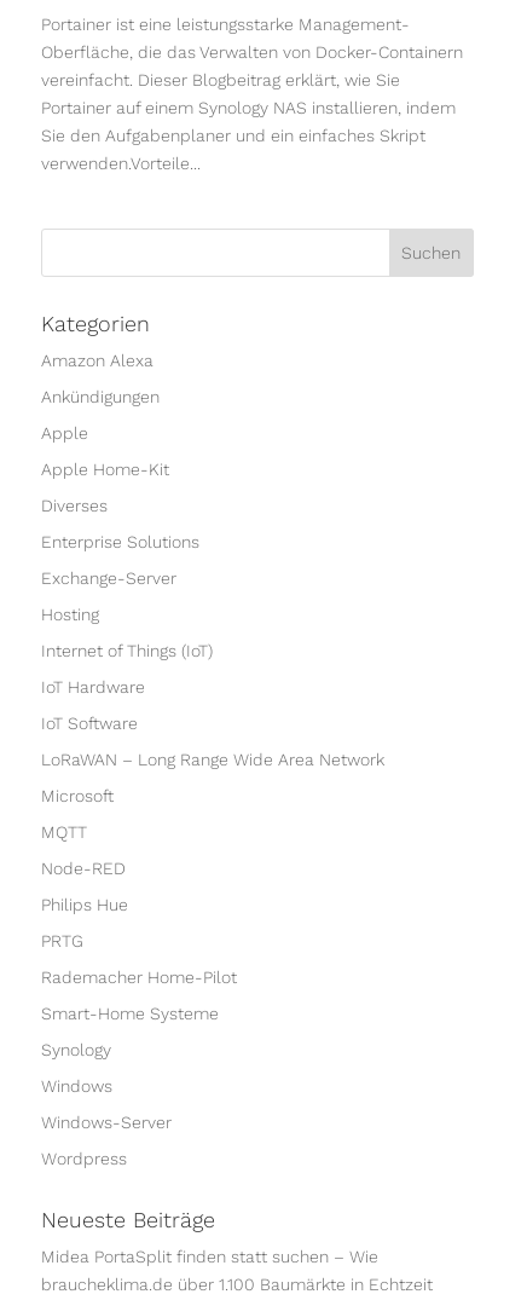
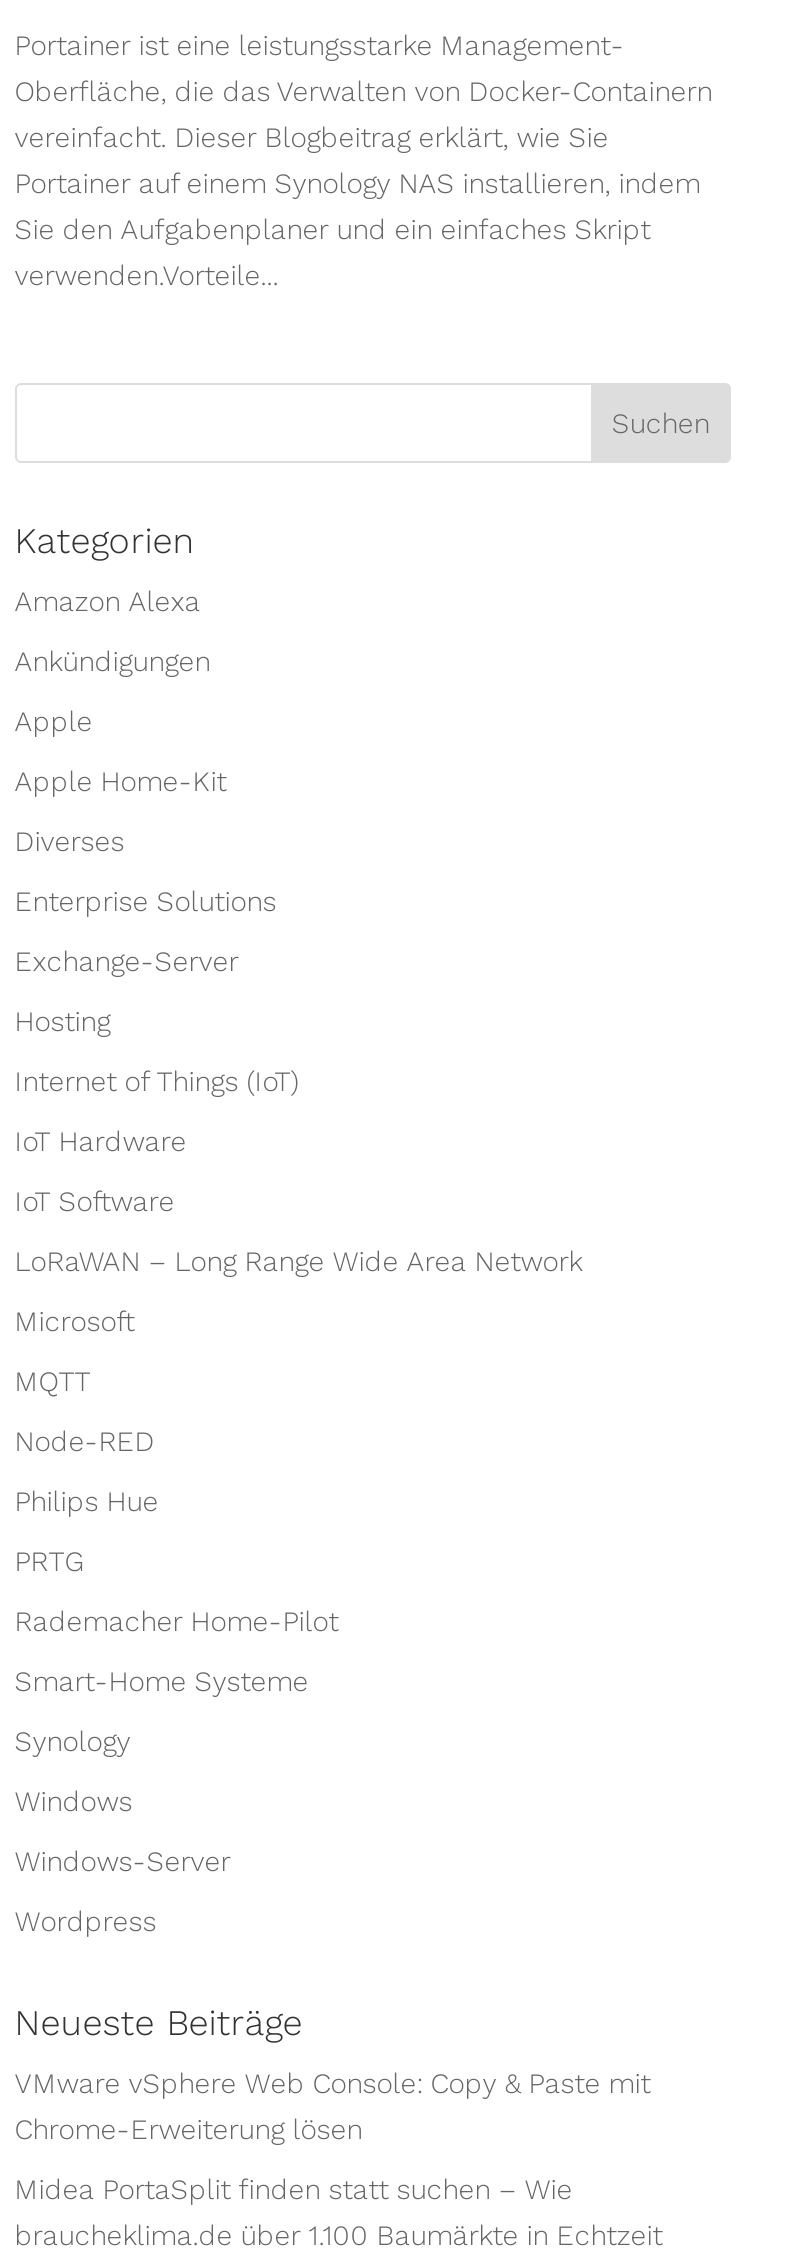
none -> [15,2066,651,2144] VMware vSphere Web Console: Copy & Paste mit | Chrome-Erweiterung lösen

